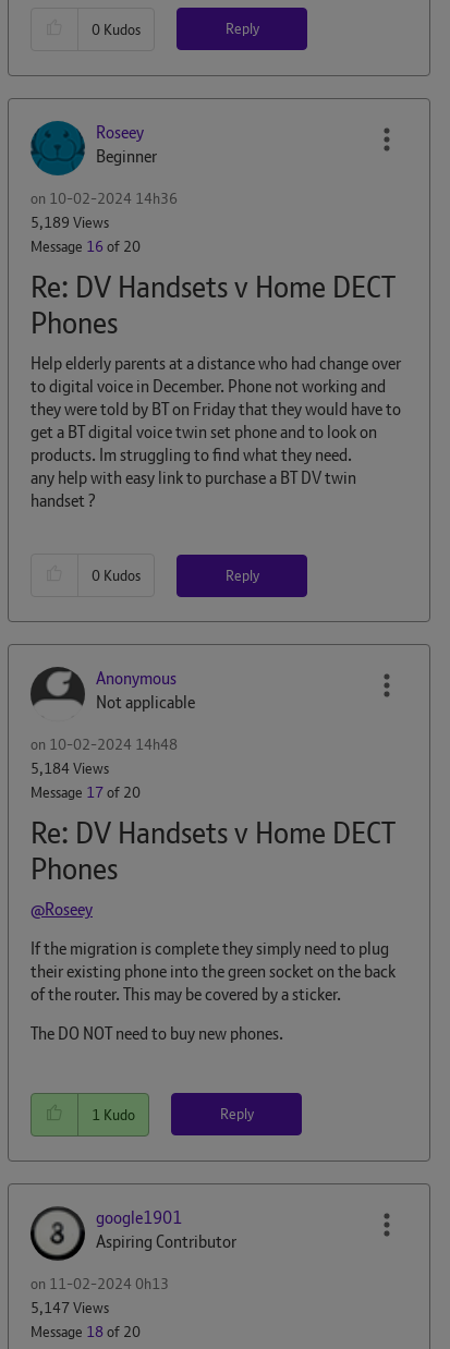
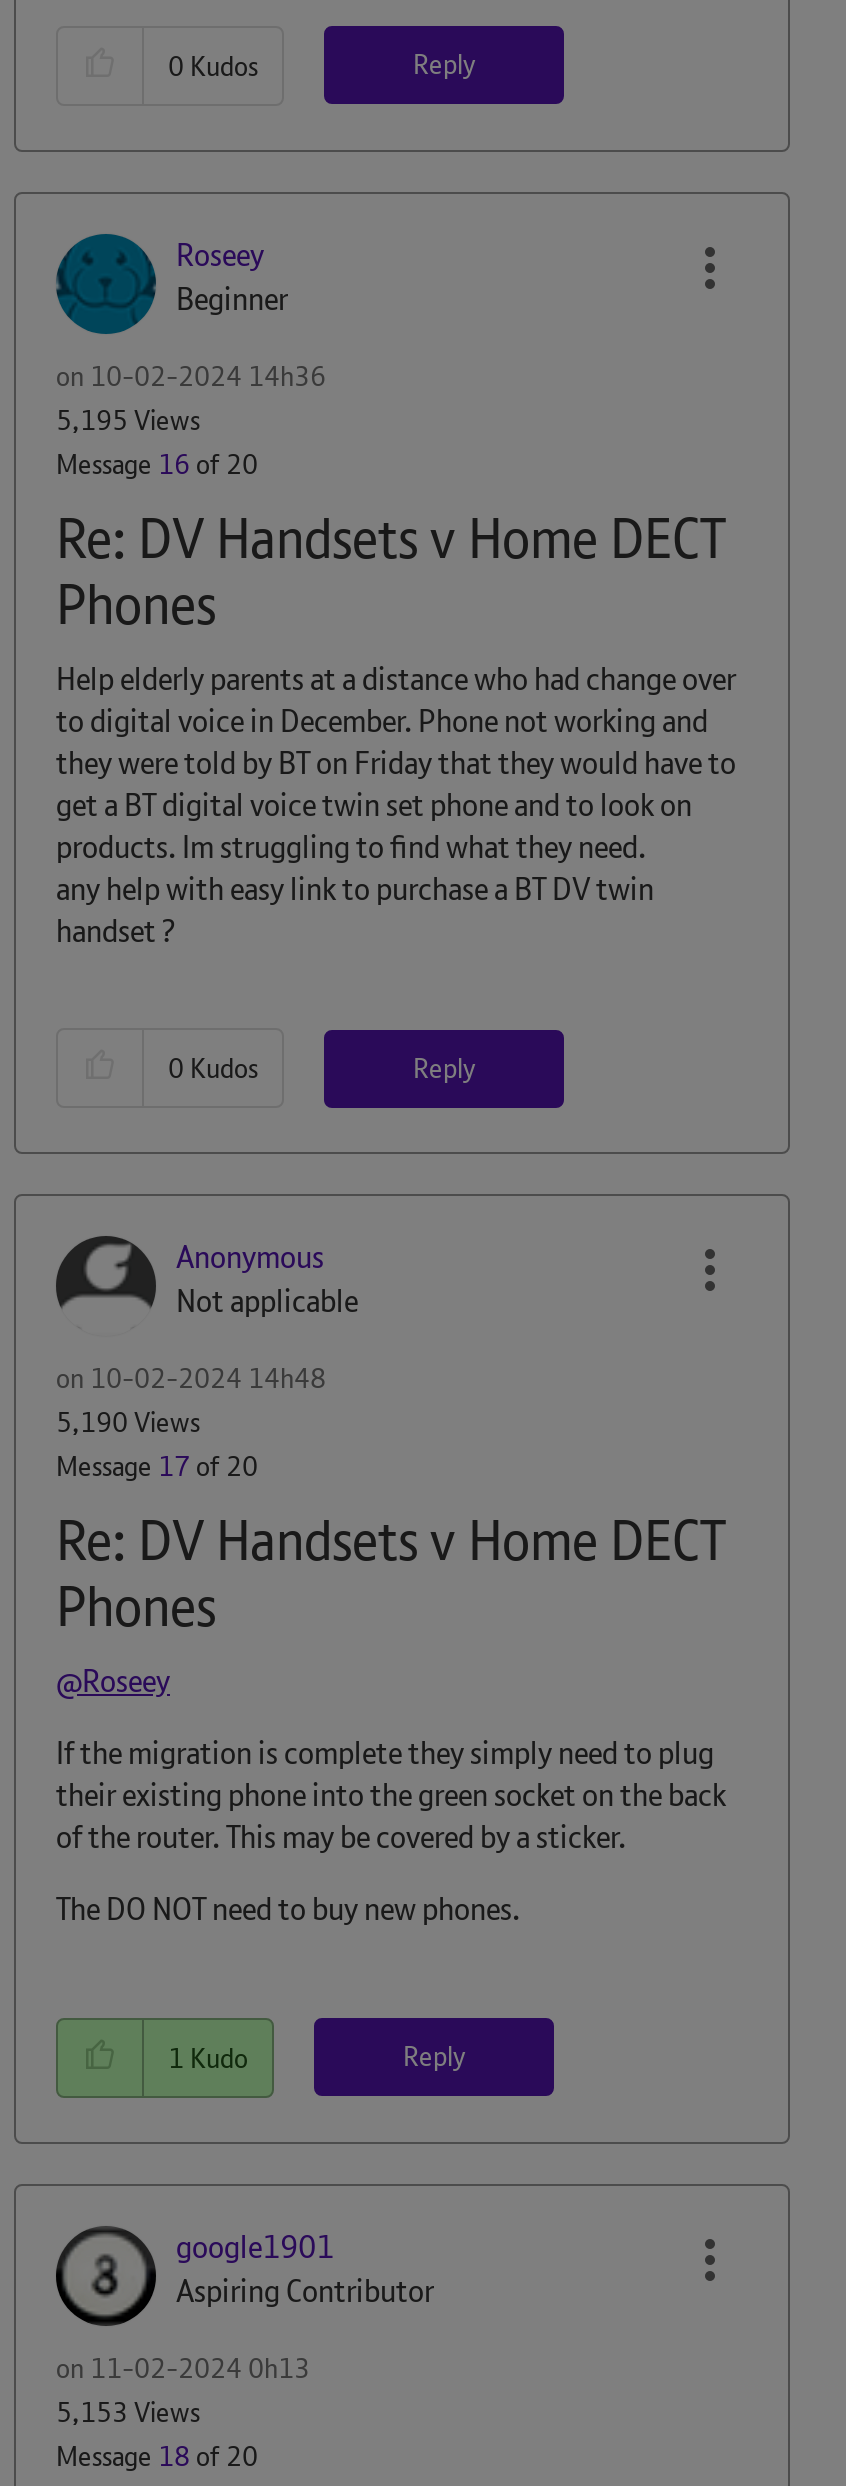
[31,212,109,232] 5,189 Views -> [56,401,200,437] 5,195 Views
[31,758,109,778] 5,184 Views -> [56,1404,200,1440] 5,190 Views
[31,1297,109,1317] 5,147 Views -> [56,2393,200,2429] 5,153 Views

